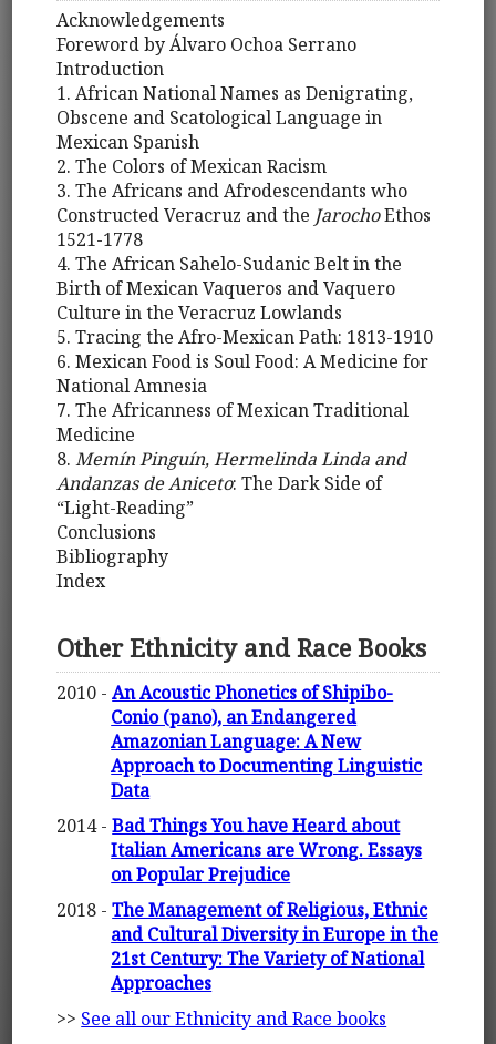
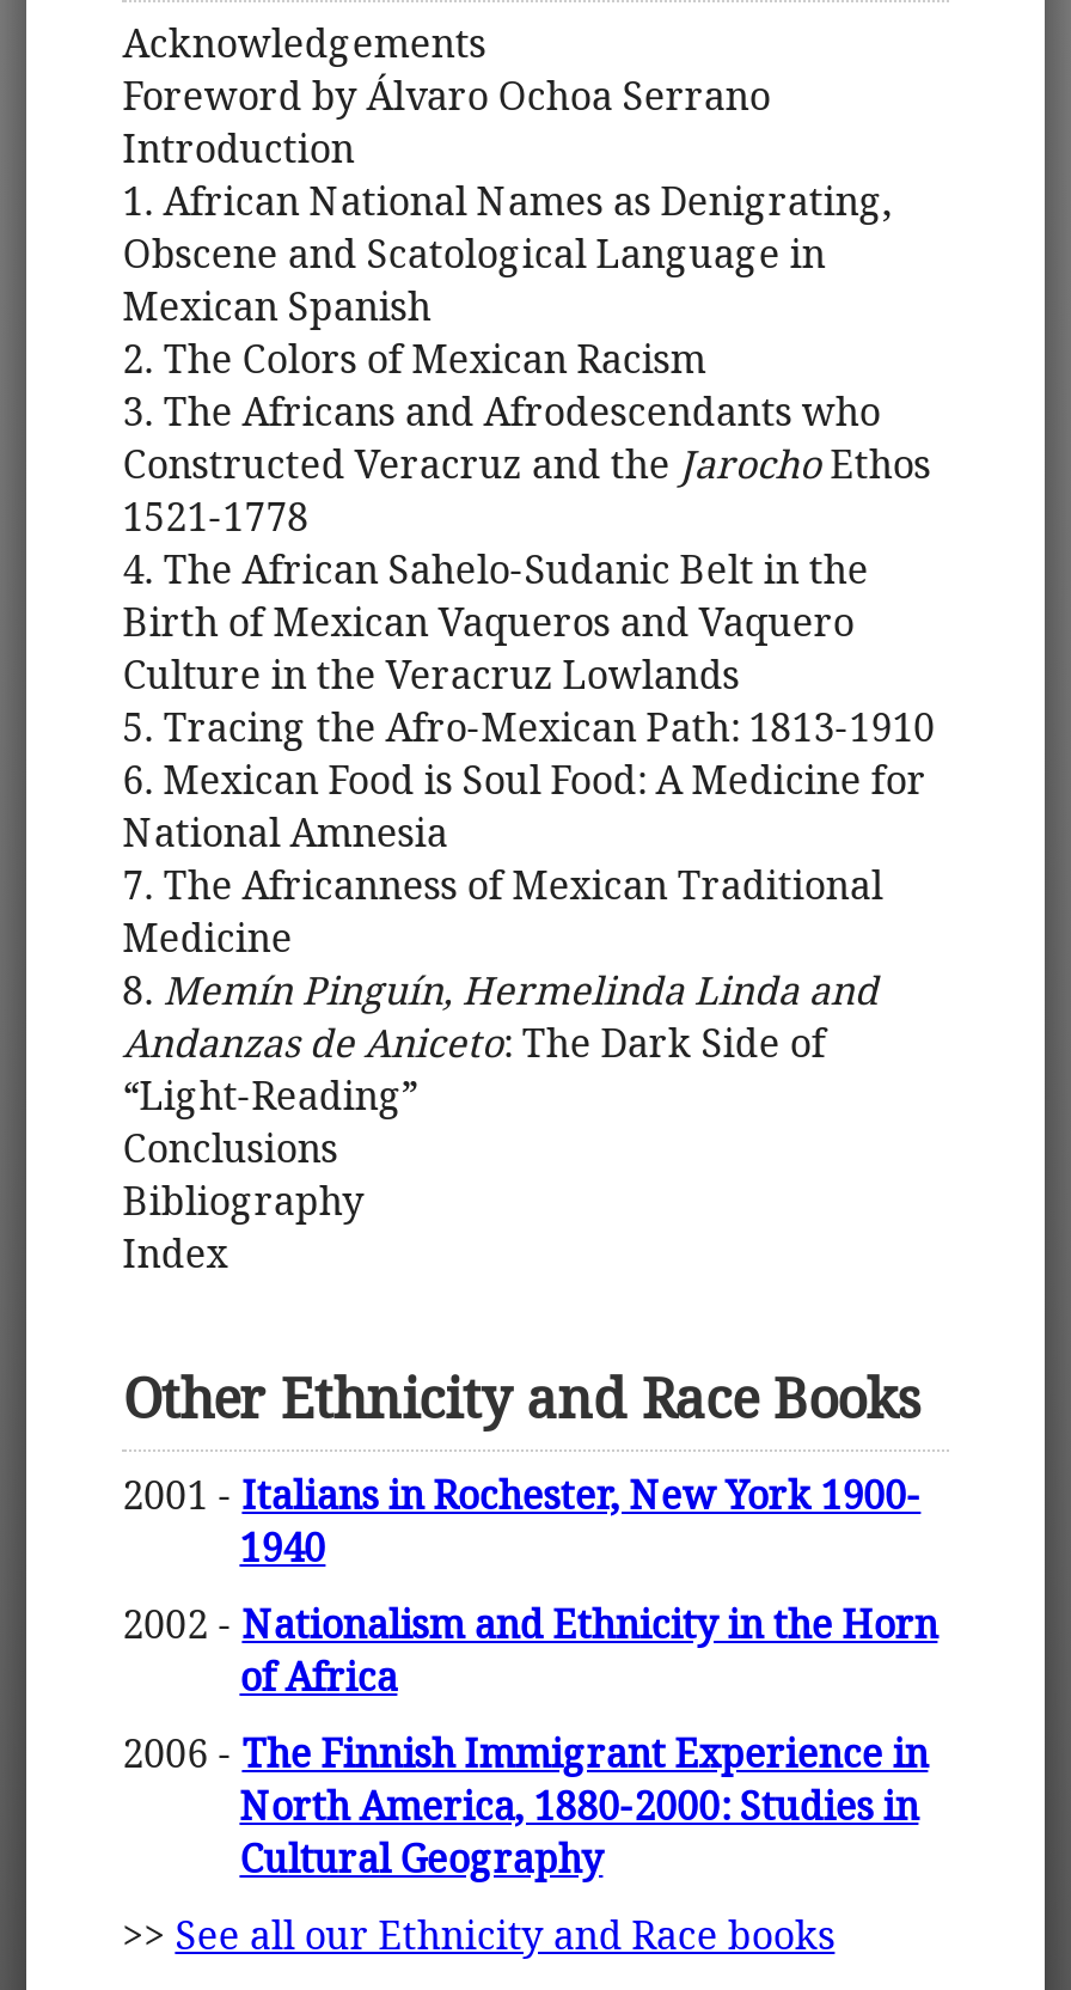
[57,680,422,802] 2010 - An Acoustic Phonetics of Shipibo- | Conio (pano), an Endangered | Amazonian Language: A New | Approach to Documenting Linguistic | Data -> [122,1469,921,1574] 2001 - Italians in Rochester, New York 1900- | 1940
[57,813,422,887] 2014 - Bad Things You have Heard about | Italian Americans are Wrong. Essays | on Popular Prejudice -> [122,1598,938,1703] 2002 - Nationalism and Ethnicity in the Horn | of Africa
[57,898,439,995] 2018 - The Management of Religious, Ethnic | and Cultural Diversity in Europe in the | 21st Century: The Variety of National | Approaches -> [122,1727,928,1885] 2006 - The Finnish Immigrant Experience in | North America, 1880-2000: Studies in | Cultural Geography

